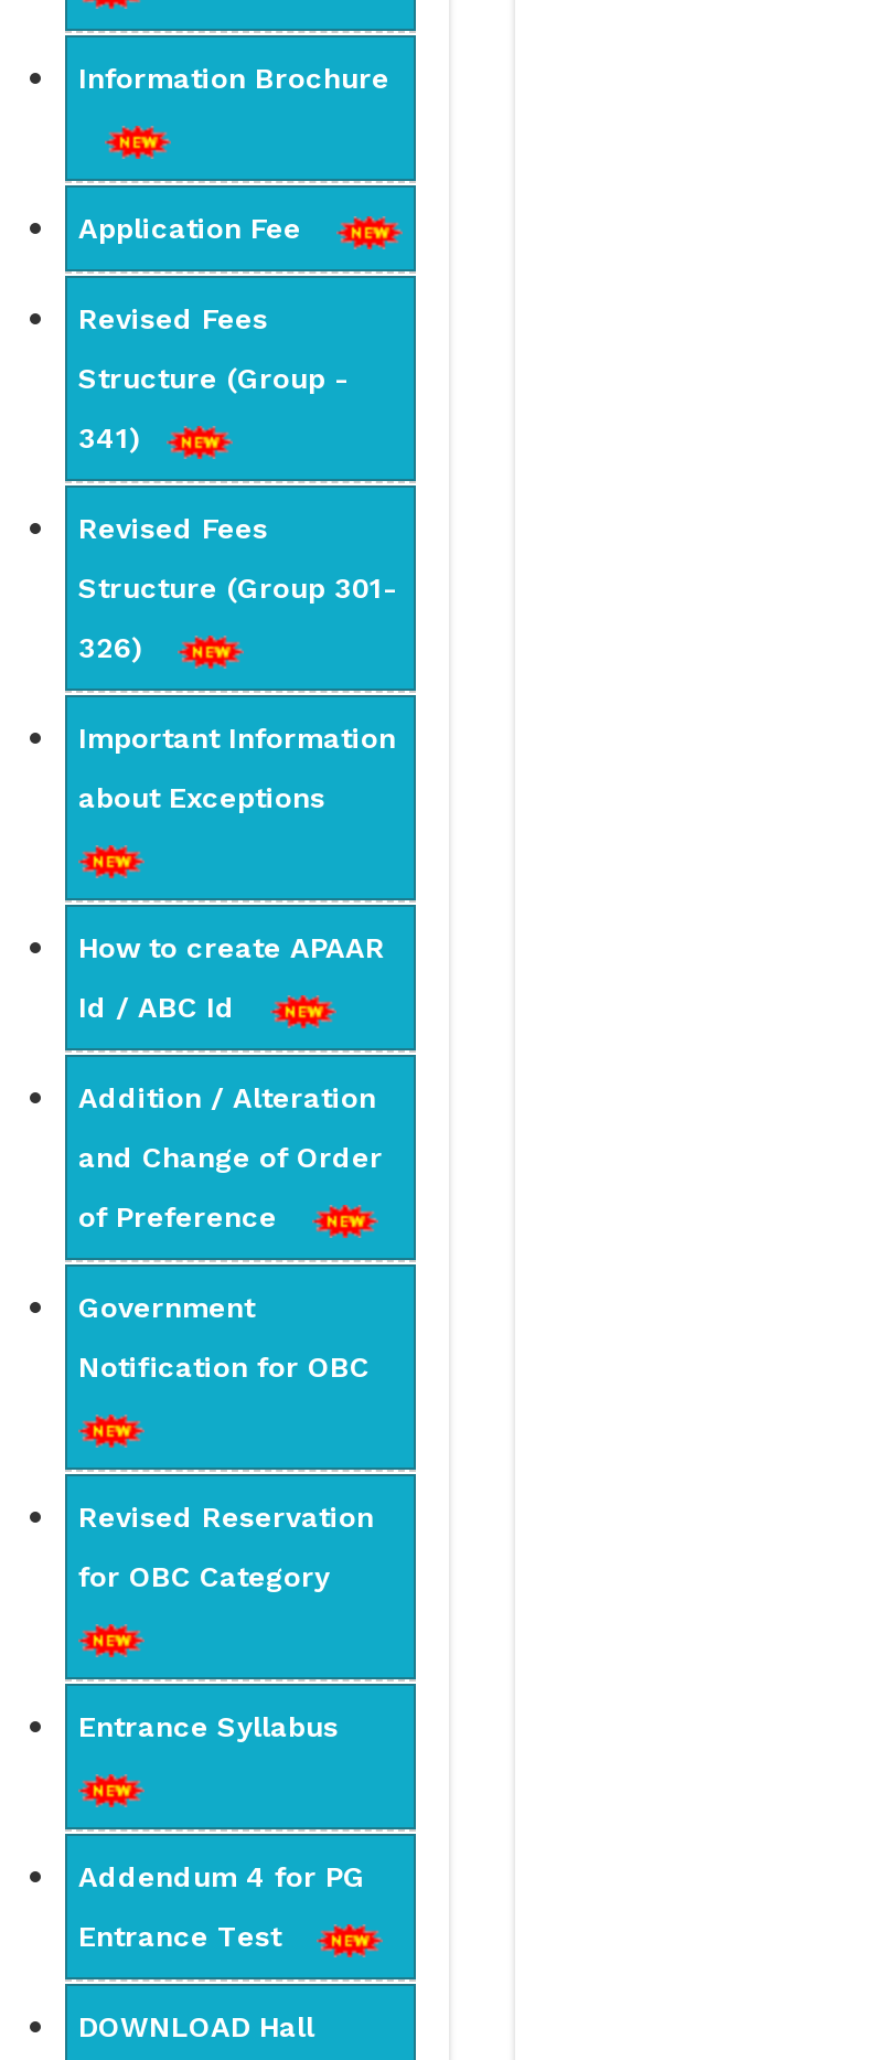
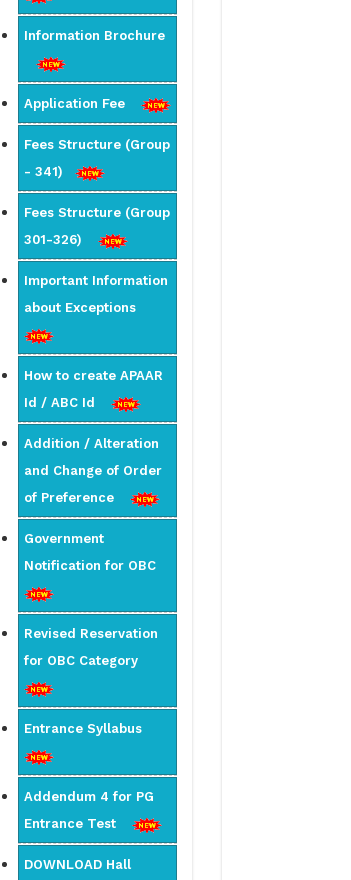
[78,303,398,665] Revised Fees | Structure (Group - | 341) | Revised Fees | Structure (Group 301- | 326) -> [24,137,170,247] Fees Structure (Group | - 341) | Fees Structure (Group | 301-326)

